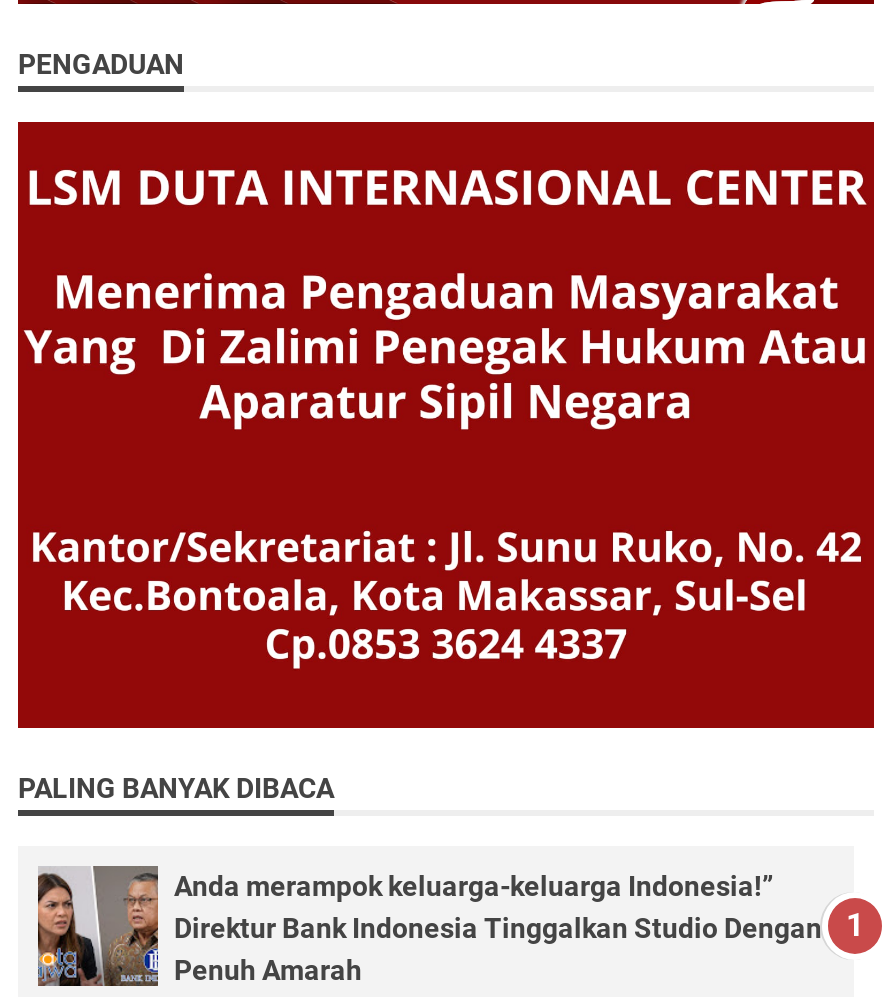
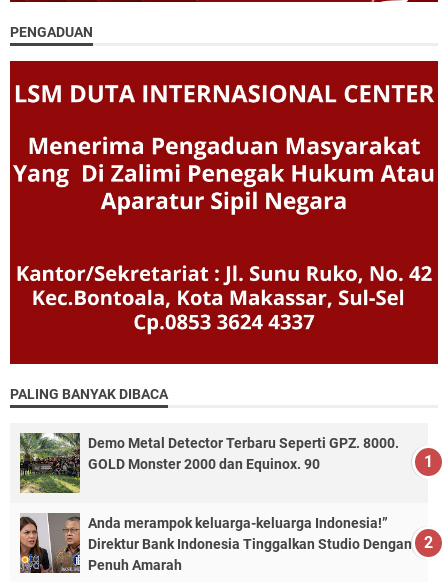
none -> [20,432,399,494] [image] | Demo Metal Detector Terbaru Seperti GPZ. 8000. | GOLD Monster 2000 dan Equinox. 90

